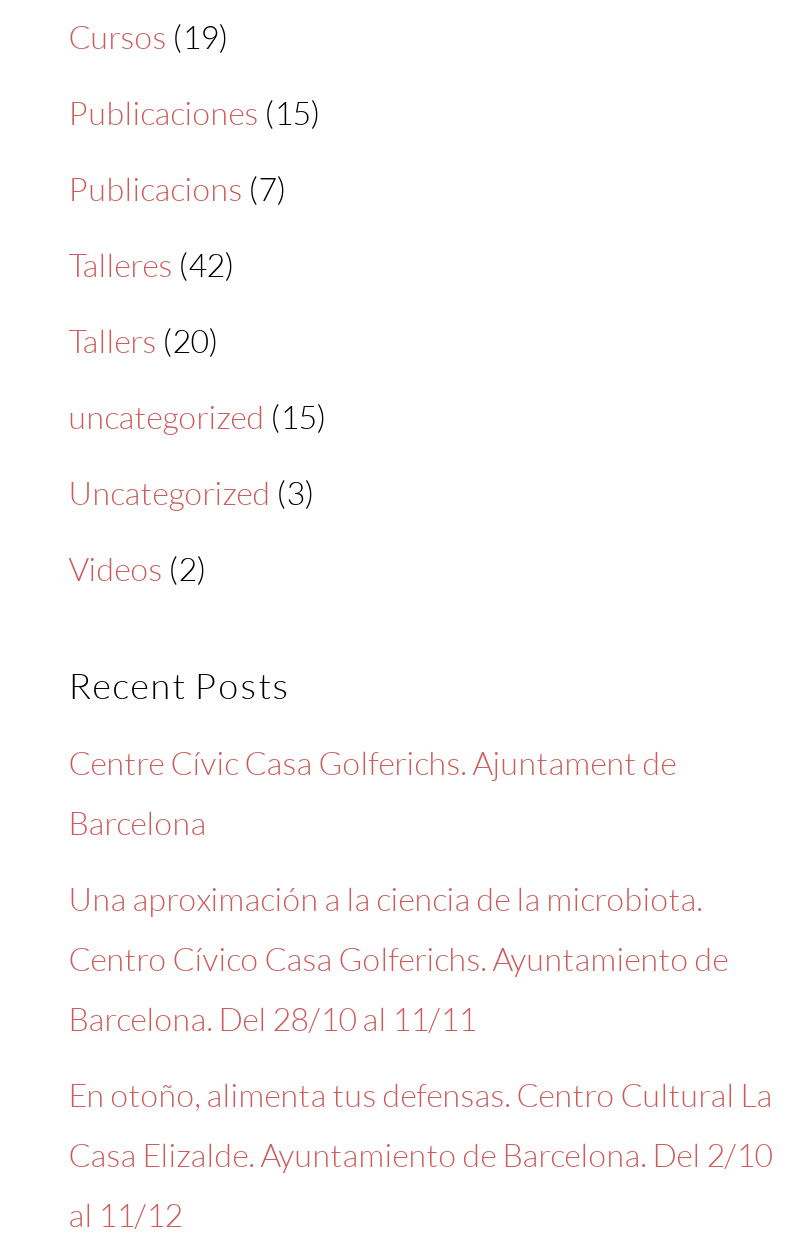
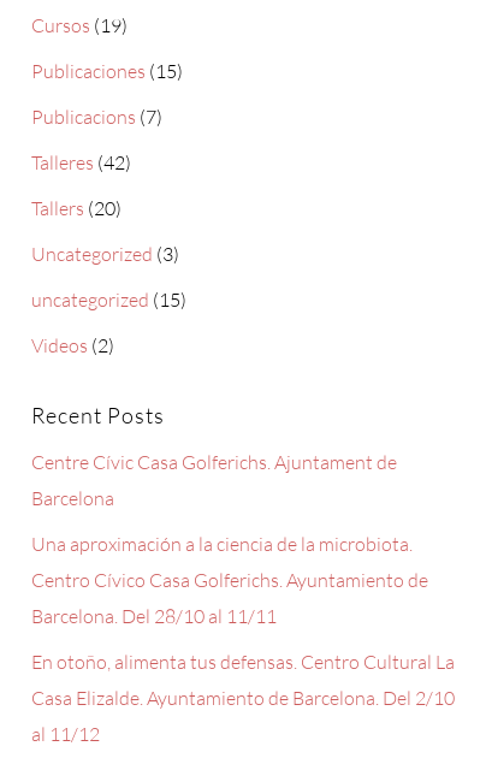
moved [69,398,327,438] -> [31,288,186,312]: uncategorized (15)
moved [69,474,315,514] -> [31,242,179,266]: Uncategorized (3)

